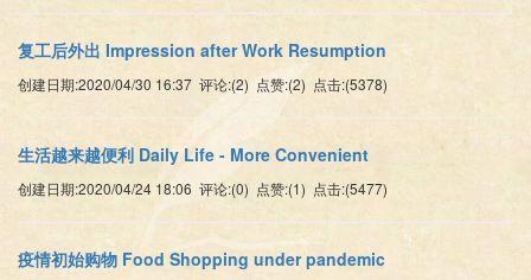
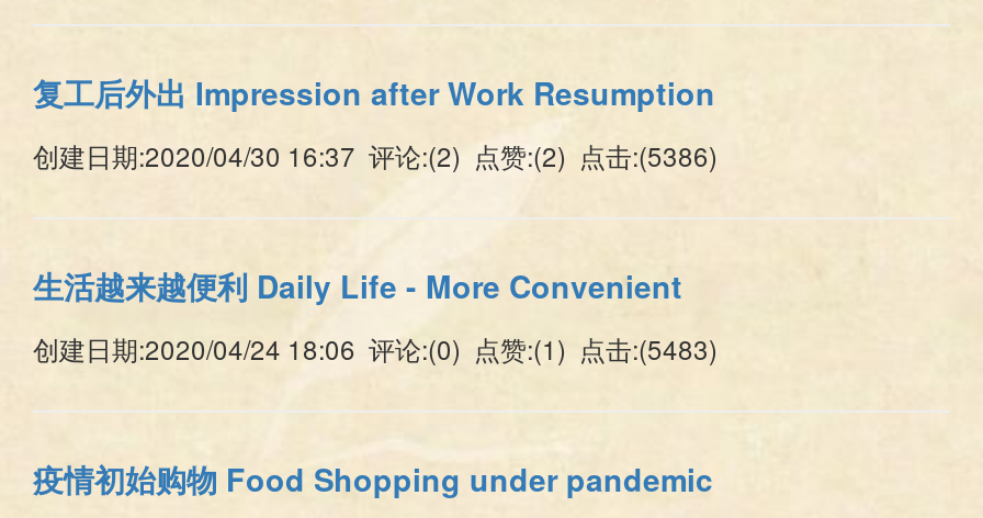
[18,74,391,94] 创建日期:2020/04/30 16:37 评论:(2) 点赞:(2) 点击:(5378) -> [33,136,724,173] 创建日期:2020/04/30 16:37 评论:(2) 点赞:(2) 点击:(5386)
[18,178,391,198] 创建日期:2020/04/24 18:06 评论:(0) 点赞:(1) 点击:(5477) -> [33,329,724,367] 创建日期:2020/04/24 18:06 评论:(0) 点赞:(1) 点击:(5483)

